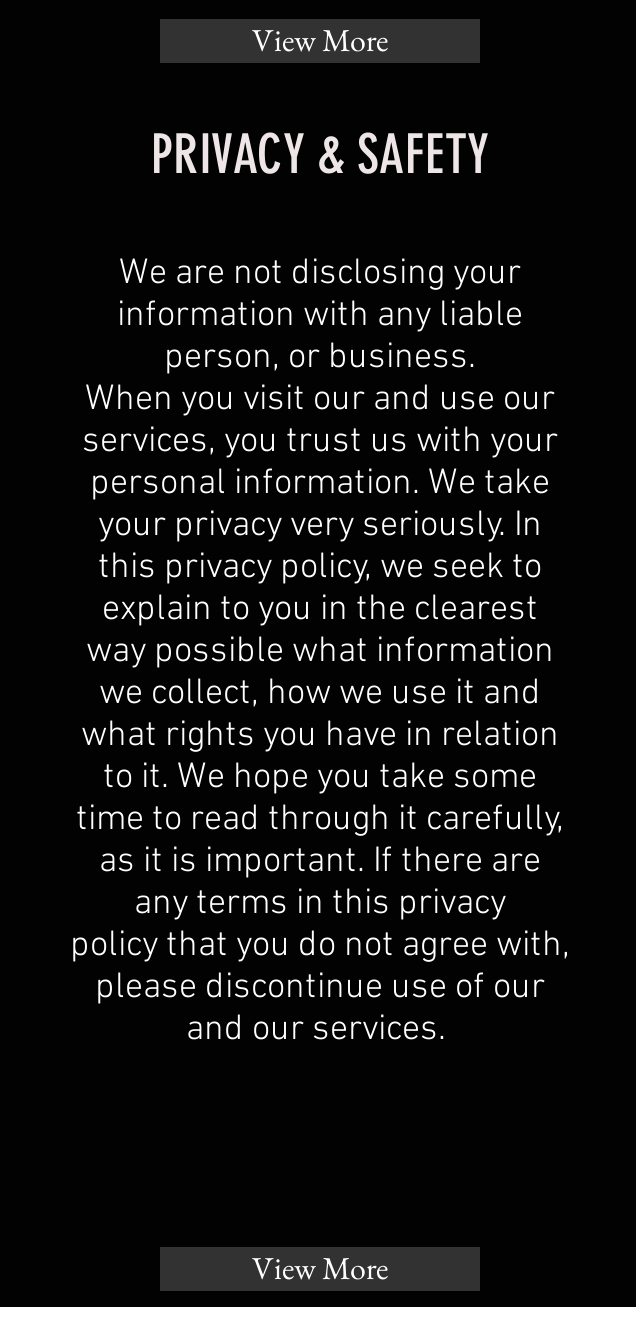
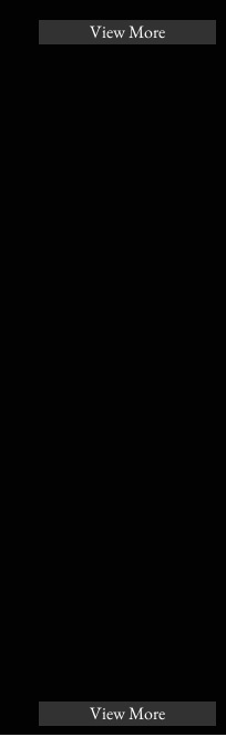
[70,123,570,1051] PRIVACY & SAFETY | We are not disclosing your | information with any liable | person, or business. | When you visit our and use our | services, you trust us with your | personal information. We take | your privacy very seriously. In | this privacy policy, we seek to | explain to you in the clearest | way possible what information | we collect, how we use it and | what rights you have in relation | to it. We hope you take some | time to read through it carefully, | as it is important. If there are | any terms in this privacy | policy that you do not agree with, | please discontinue use of our | and our services. -> none

